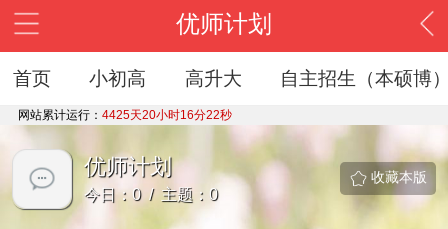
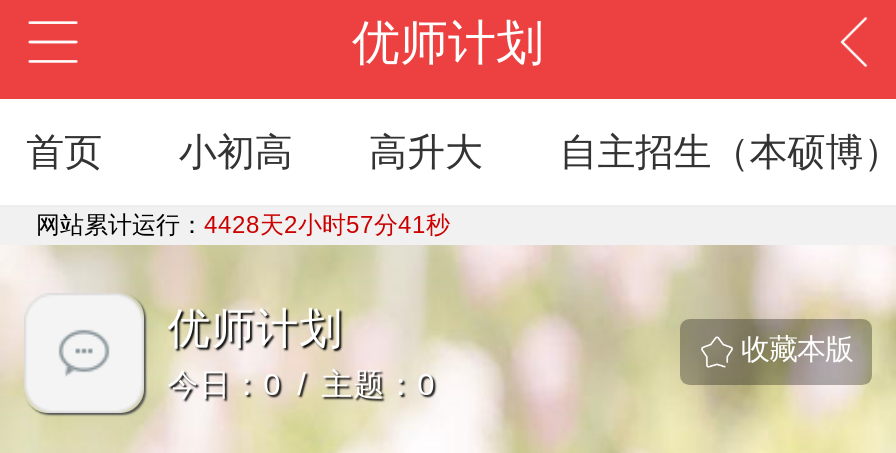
[18,108,232,122] 网站累计运行：4425天20小时16分22秒 -> [36,211,450,239] 网站累计运行：4428天2小时57分41秒

